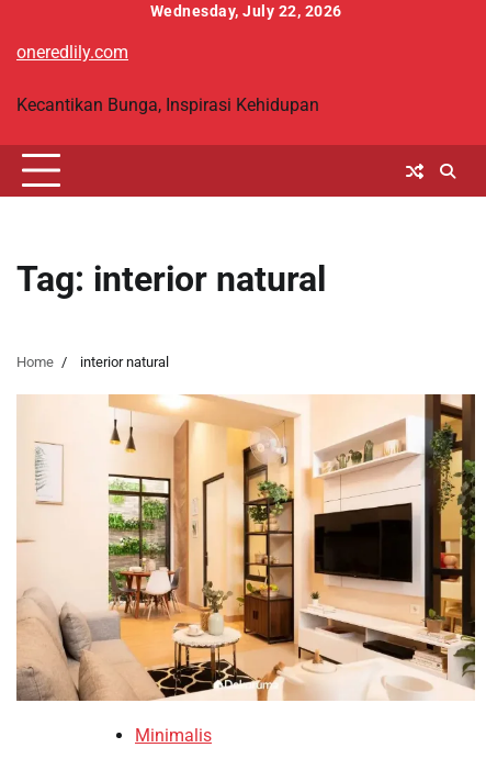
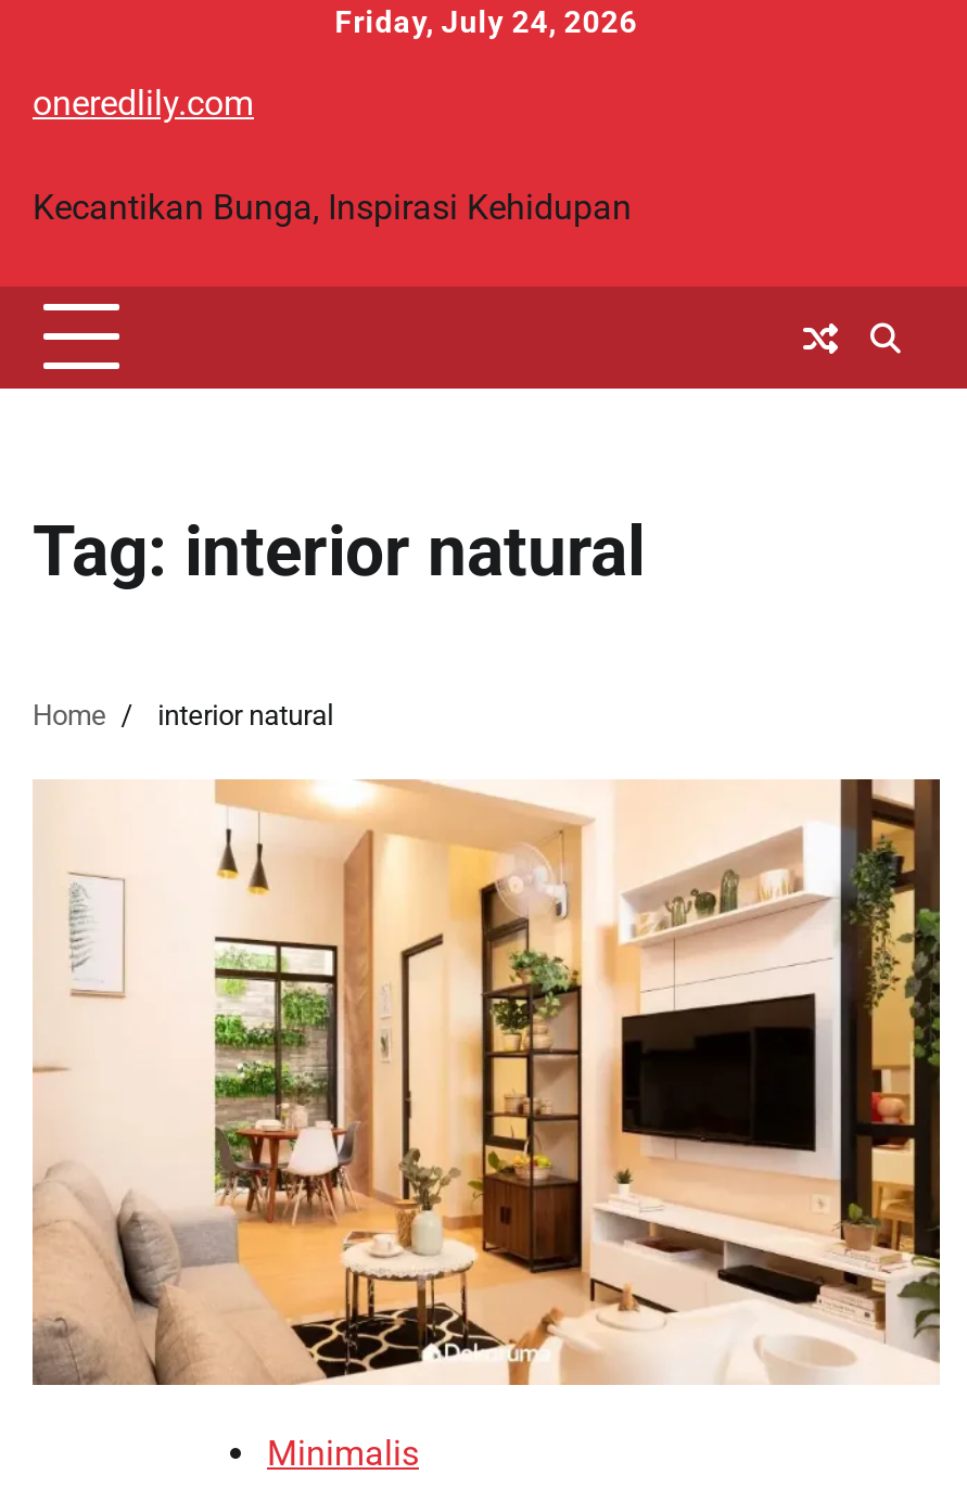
[150,2,342,20] Wednesday, July 22, 2026 -> [335,4,638,39] Friday, July 24, 2026

